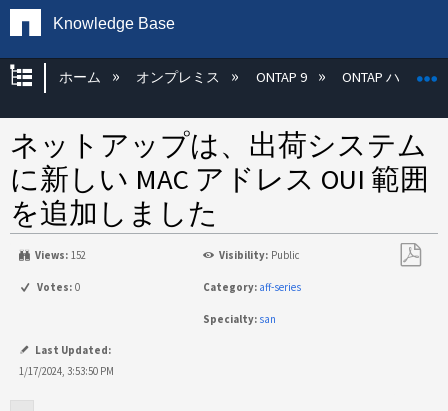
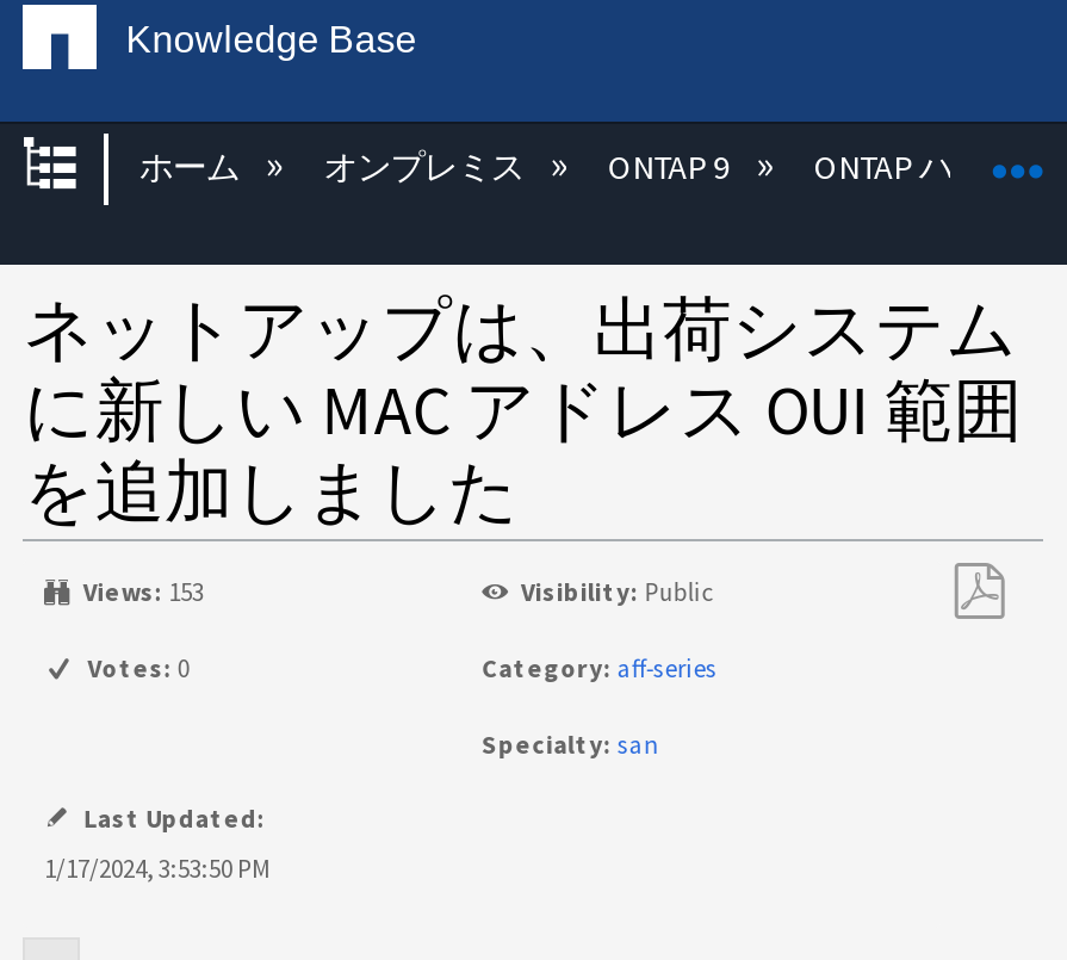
[35,248,86,262] Views: 152 -> [83,575,204,608] Views: 153

